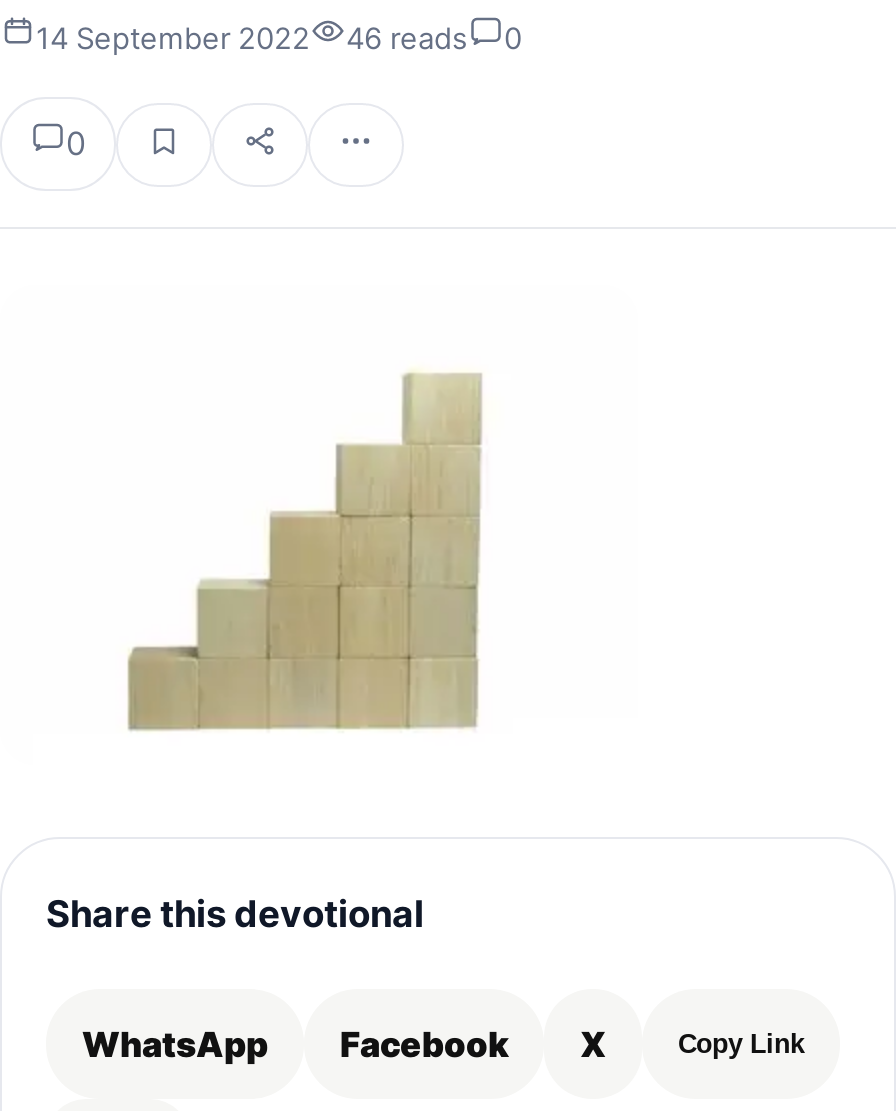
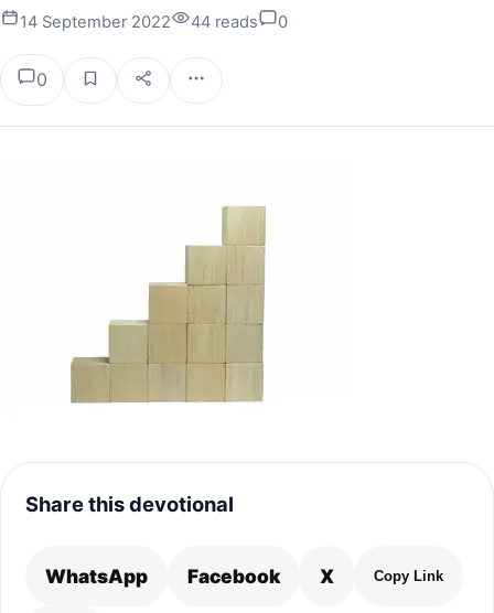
[346,21,468,57] 46 reads -> [191,12,258,32] 44 reads

